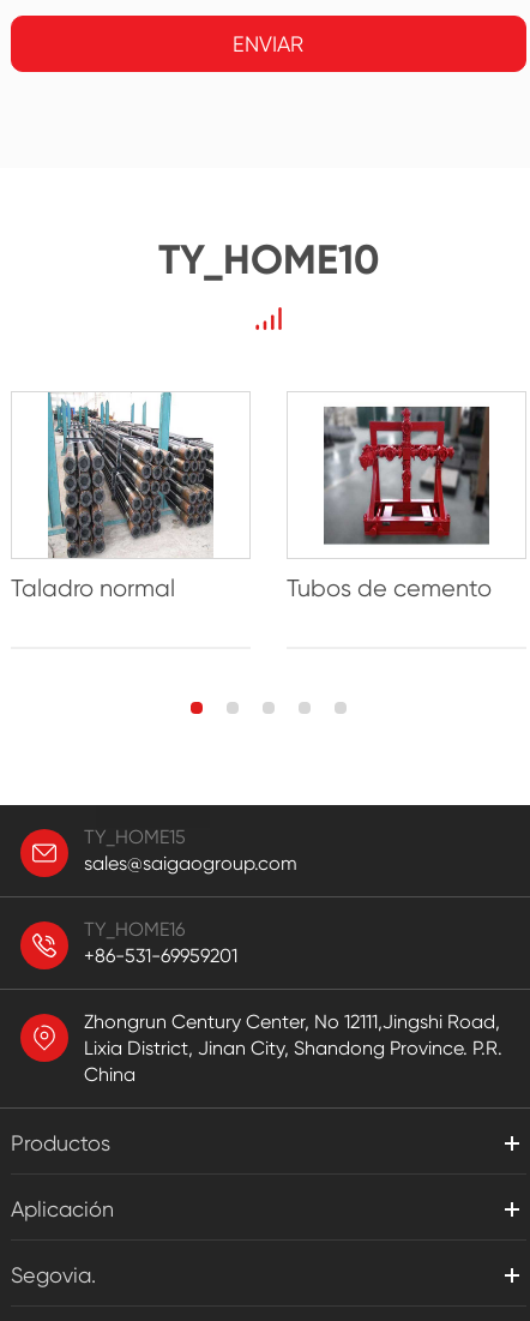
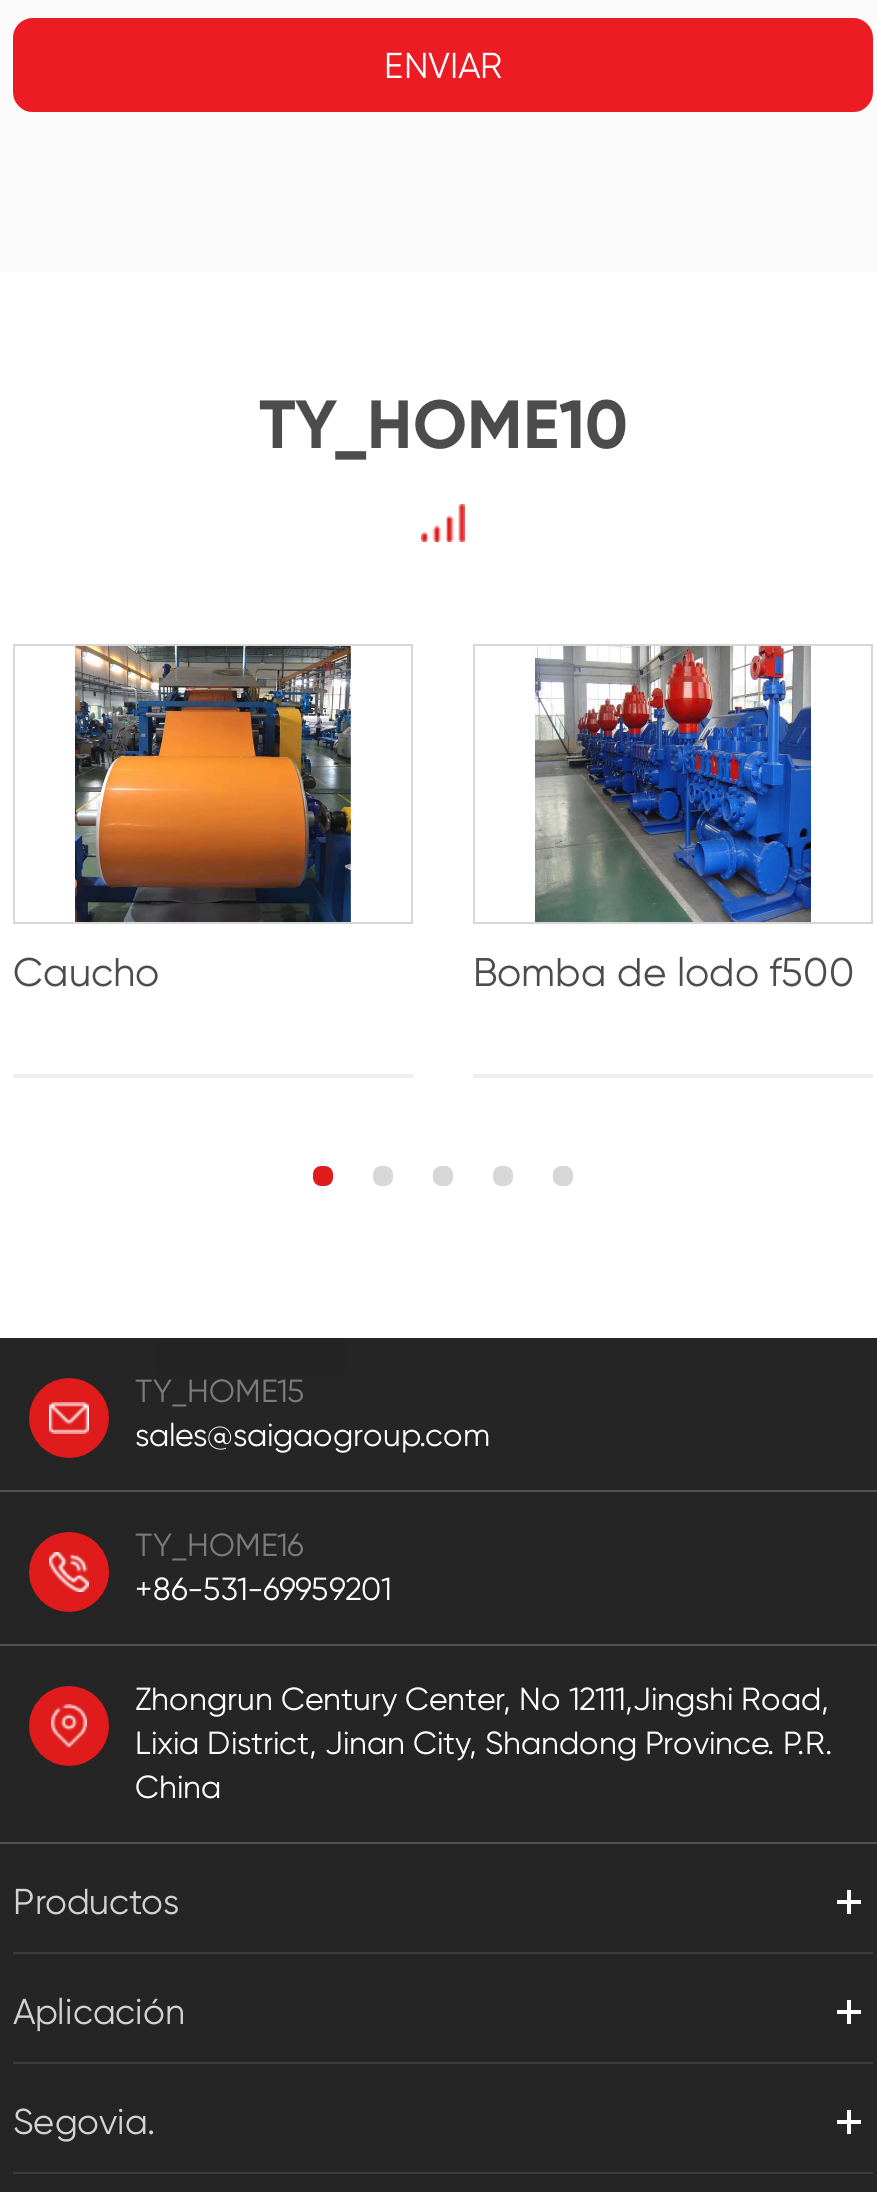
[11,391,492,603] [image] | Taladro normal | Tubos de cemento -> [13,644,855,997] [image] | Caucho | Bomba de lodo f500
[323,392,490,556] [image] -> [533,644,813,924] [image]

